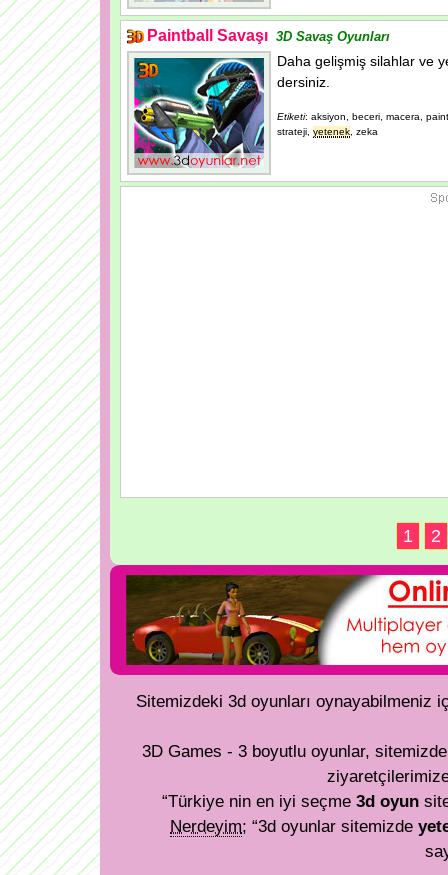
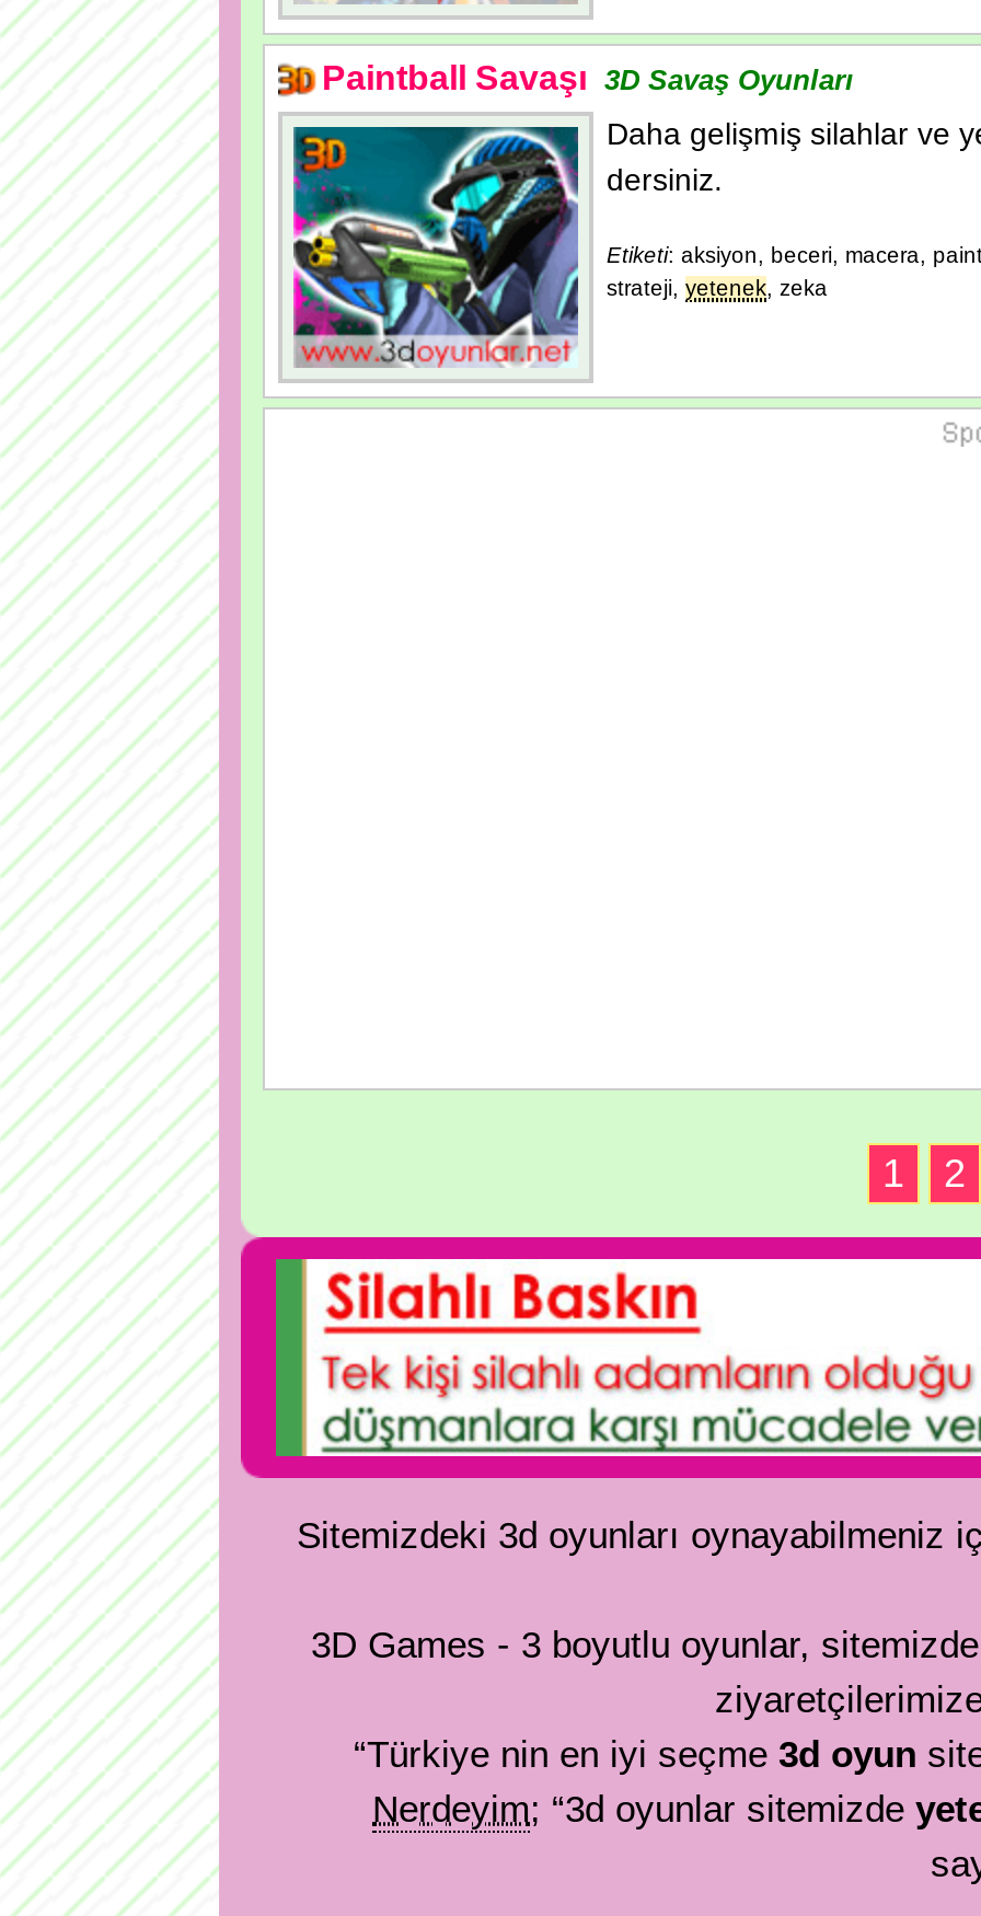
[125,574,445,666] [image] -> [274,1257,974,1458] [image]

